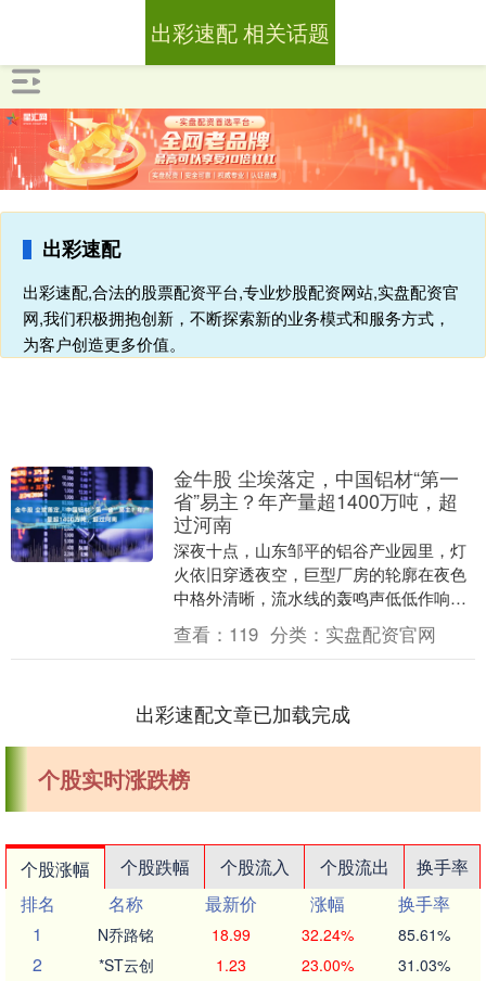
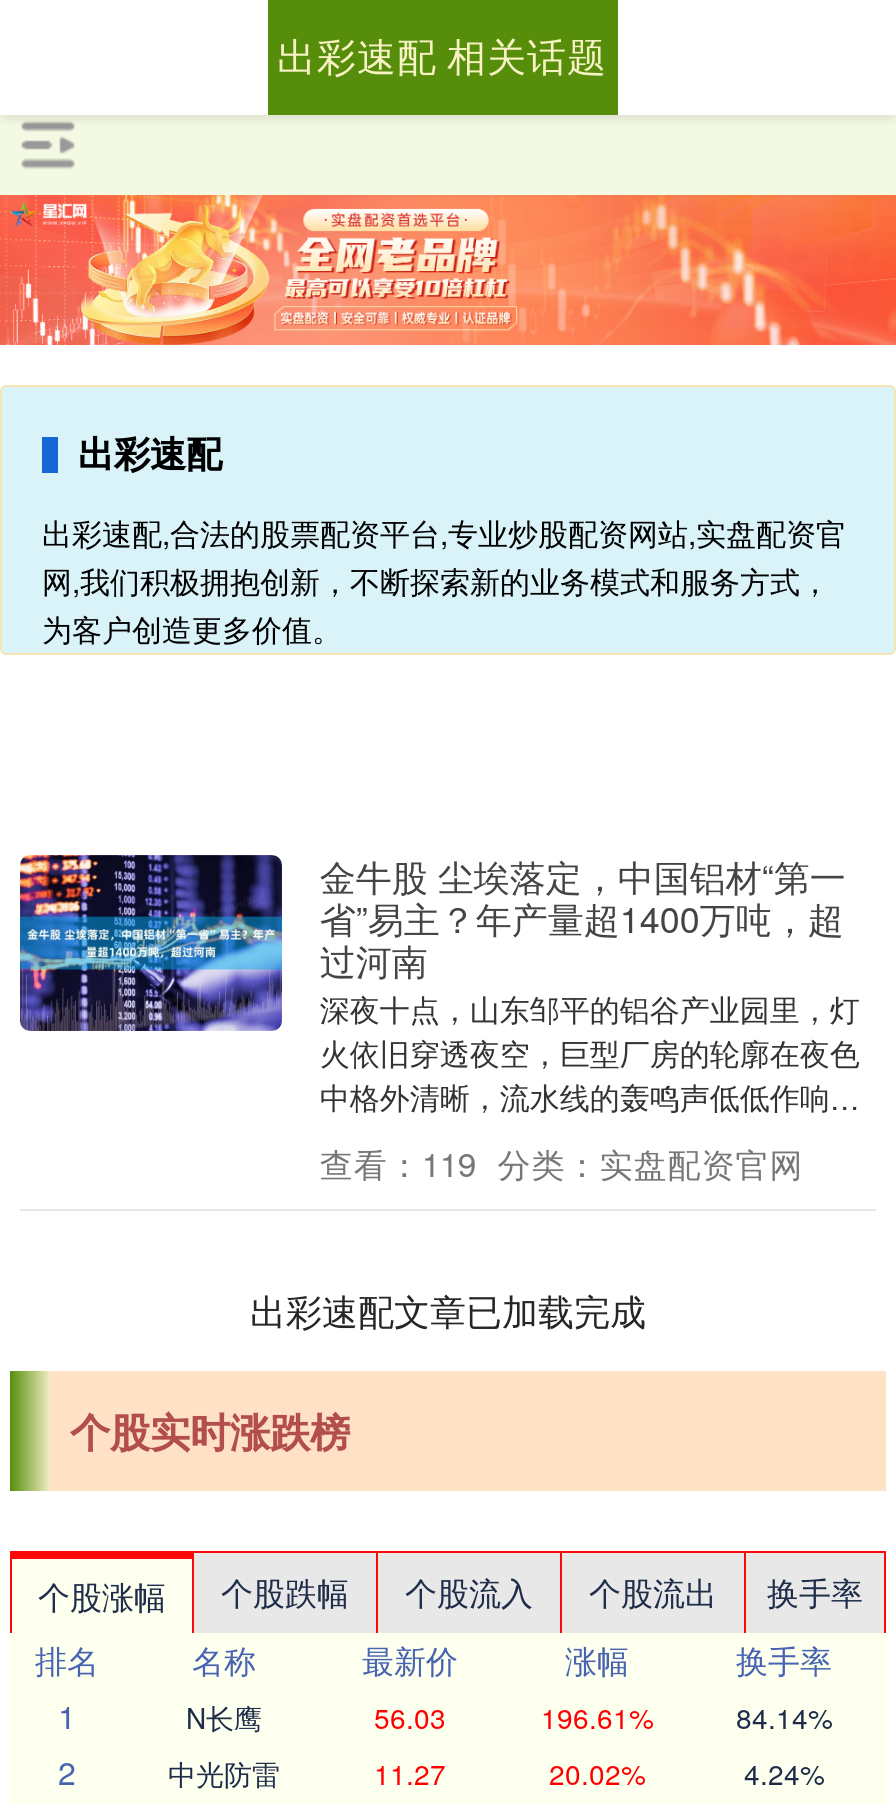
[98,924,450,946] N乔路铭 | 18.99 | 32.24% | 85.61% -> [186,1698,832,1738] N长鹰 | 56.03 | 196.61% | 84.14%
[98,954,450,976] *ST云创 | 1.23 | 23.00% | 31.03% -> [168,1754,824,1794] 中光防雷 | 11.27 | 20.02% | 4.24%

